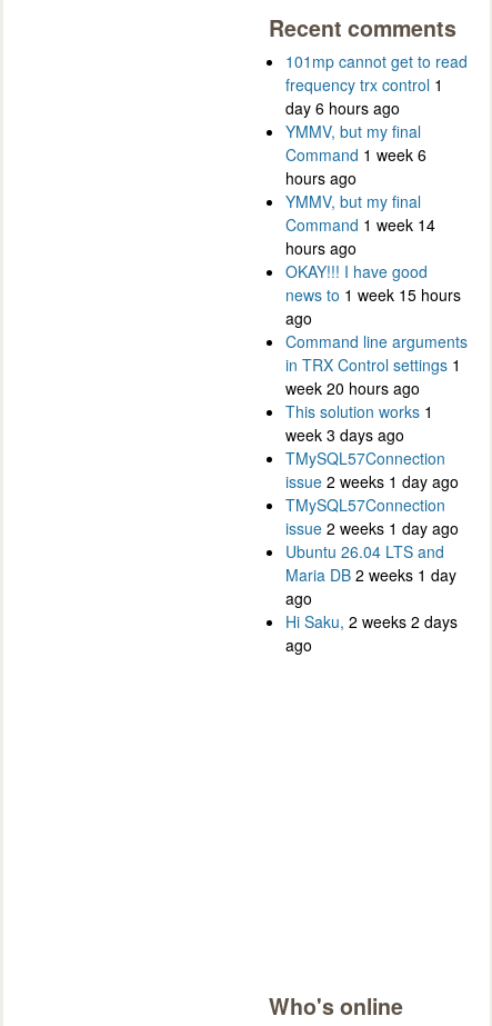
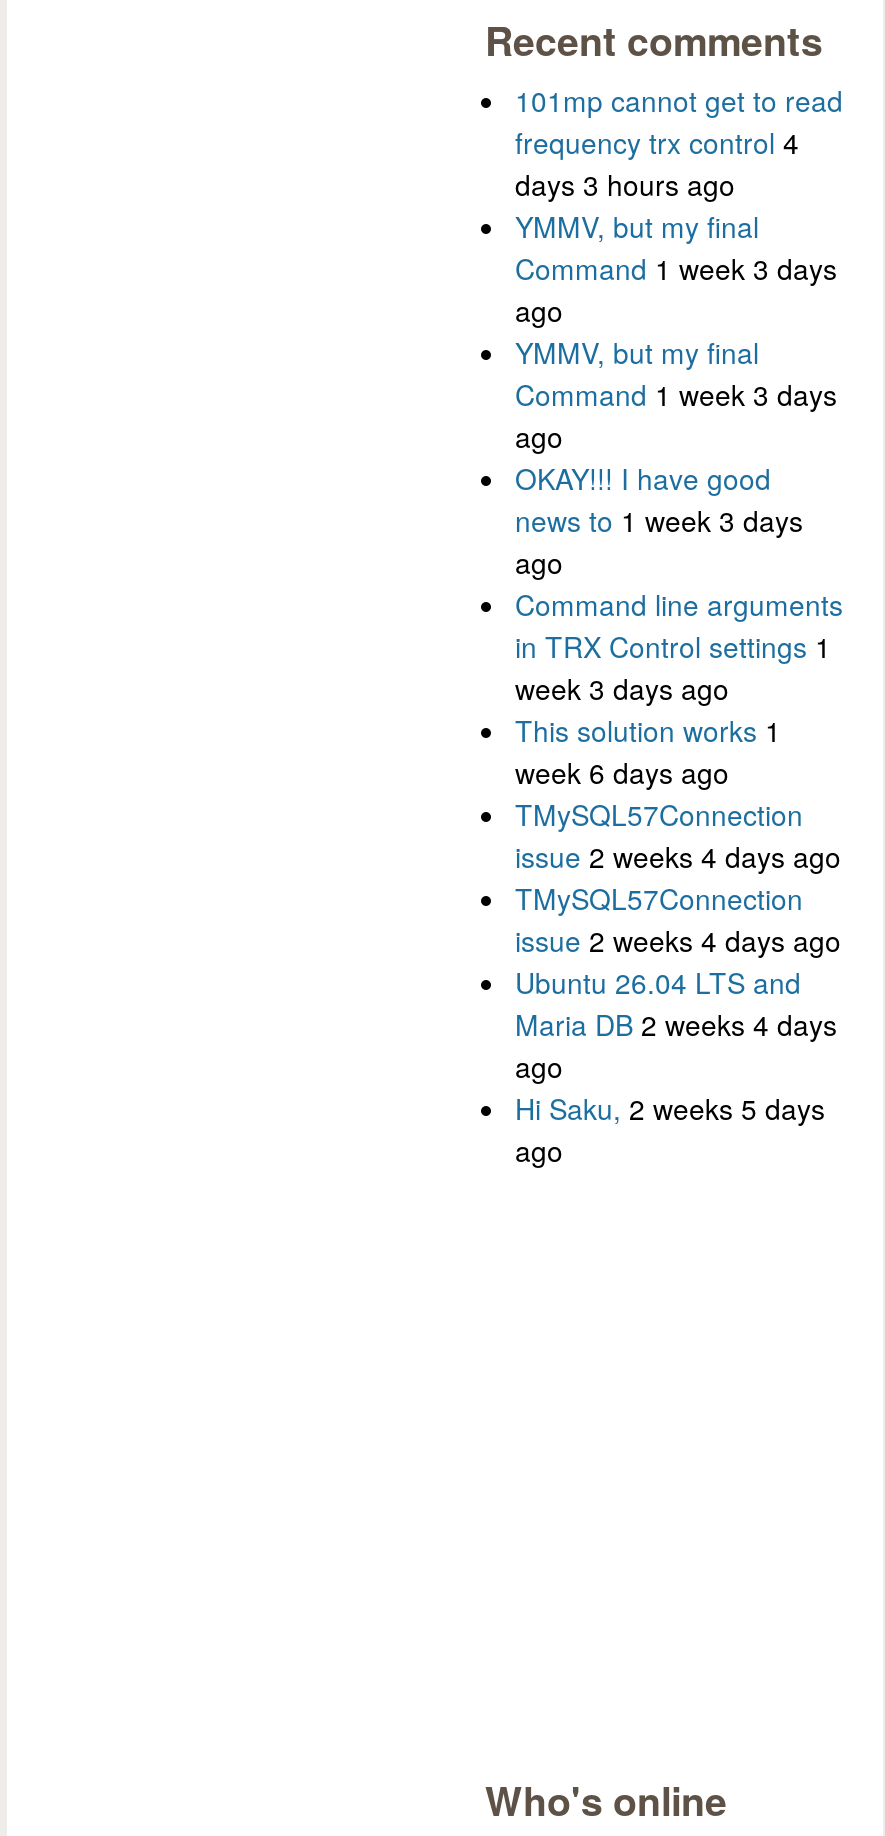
[285,74,443,96] frequency trx control 1 -> [515,123,799,163] frequency trx control 4
[285,97,400,119] day 6 hours ago -> [515,165,735,205] days 3 hours ago
[285,144,426,189] Command 1 week 6 | hours ago -> [515,249,837,331] Command 1 week 3 days | ago
[285,214,435,259] Command 1 week 14 | hours ago -> [515,375,837,457] Command 1 week 3 days | ago
[285,284,461,306] news to 1 week 15 hours -> [515,501,803,541] news to 1 week 3 days
[285,377,420,399] week 20 hours ago -> [515,669,729,709] week 3 days ago
[285,424,404,446] week 3 days ago -> [515,753,729,793] week 6 days ago
[285,471,459,493] issue 2 weeks 1 day ago -> [515,837,841,877] issue 2 weeks 4 days ago
[285,517,459,539] issue 2 weeks 1 day ago -> [515,921,841,961] issue 2 weeks 4 days ago
[285,564,456,586] Maria DB 2 weeks 1 day -> [515,1005,837,1045] Maria DB 2 weeks 4 days
[285,611,458,633] Hi Saku, 2 weeks 2 days -> [515,1089,825,1129] Hi Saku, 2 weeks 5 days

